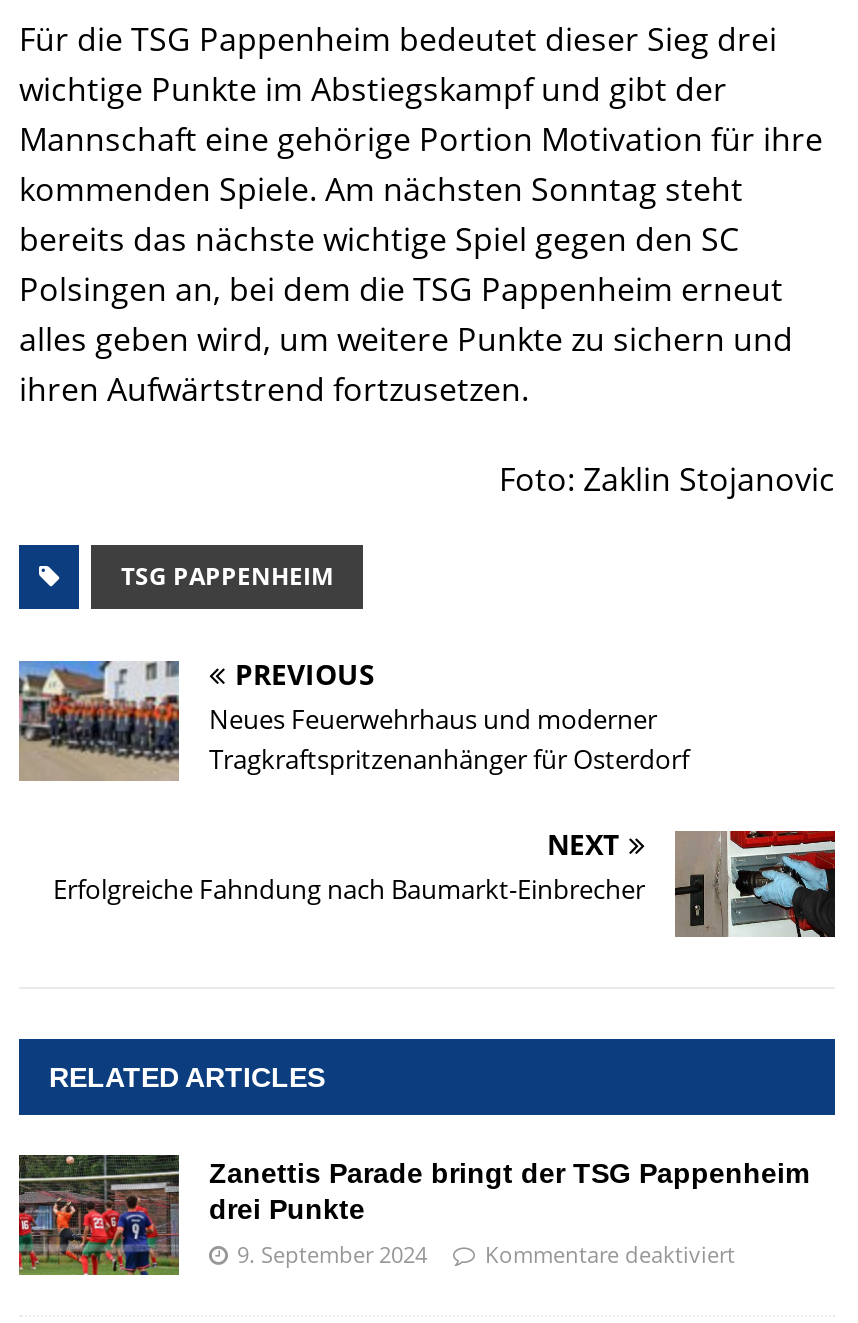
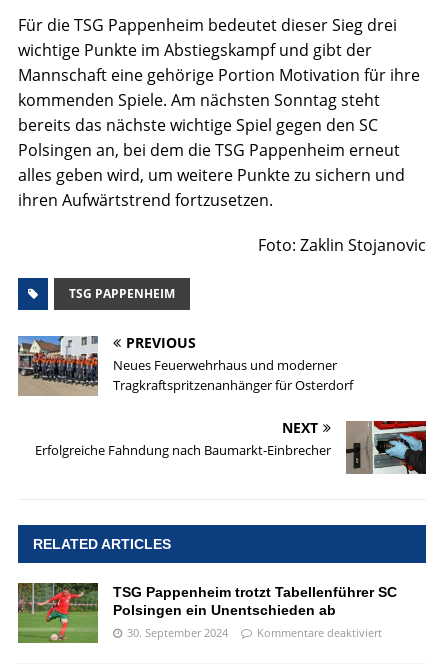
[17,1155,809,1275] [image] | Zanettis Parade bringt der TSG Pappenheim | drei Punkte | 9. September 2024 -> [17,583,397,643] [image] | TSG Pappenheim trotzt Tabellenführer SC | Polsingen ein Unentschieden ab | 30. September 2024

